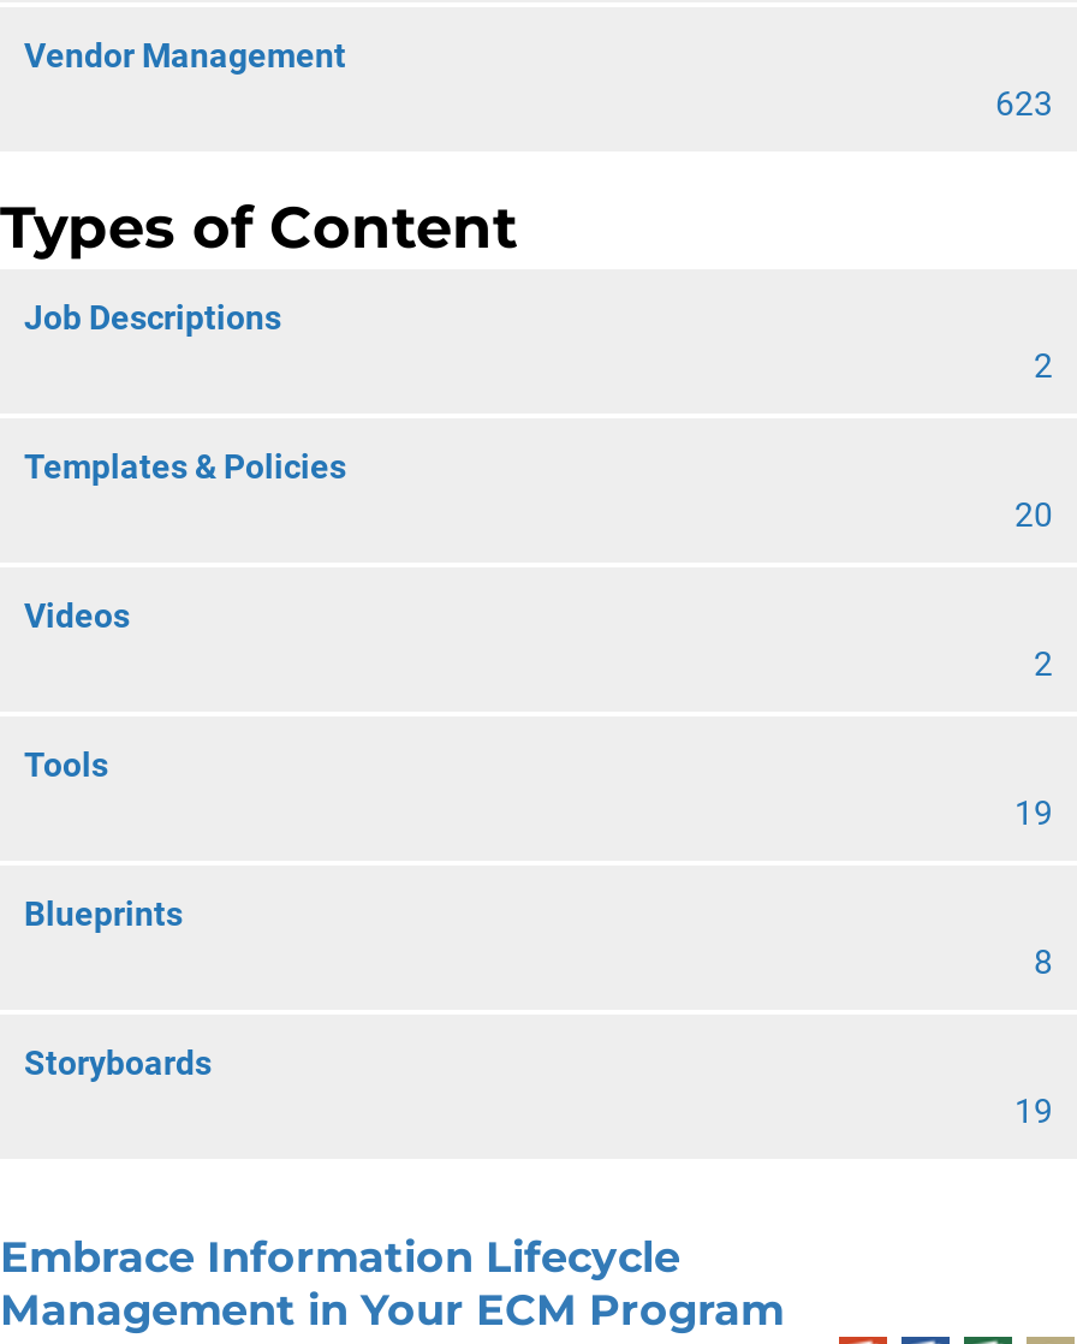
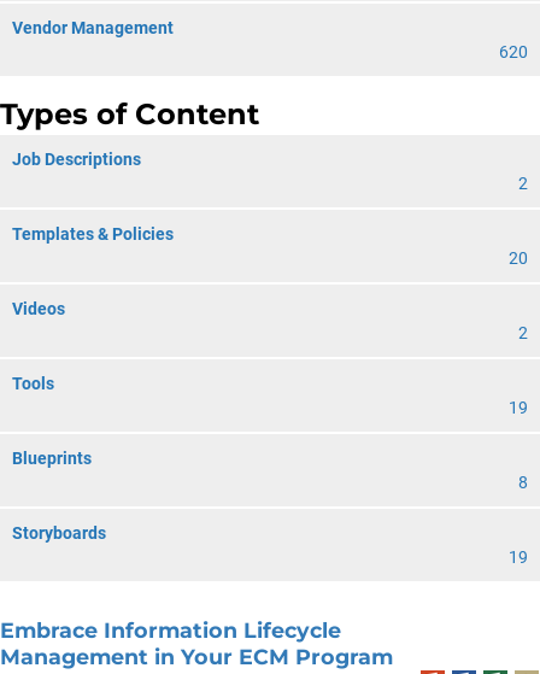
[995,84,1053,123] 623 -> [499,42,528,61] 620

